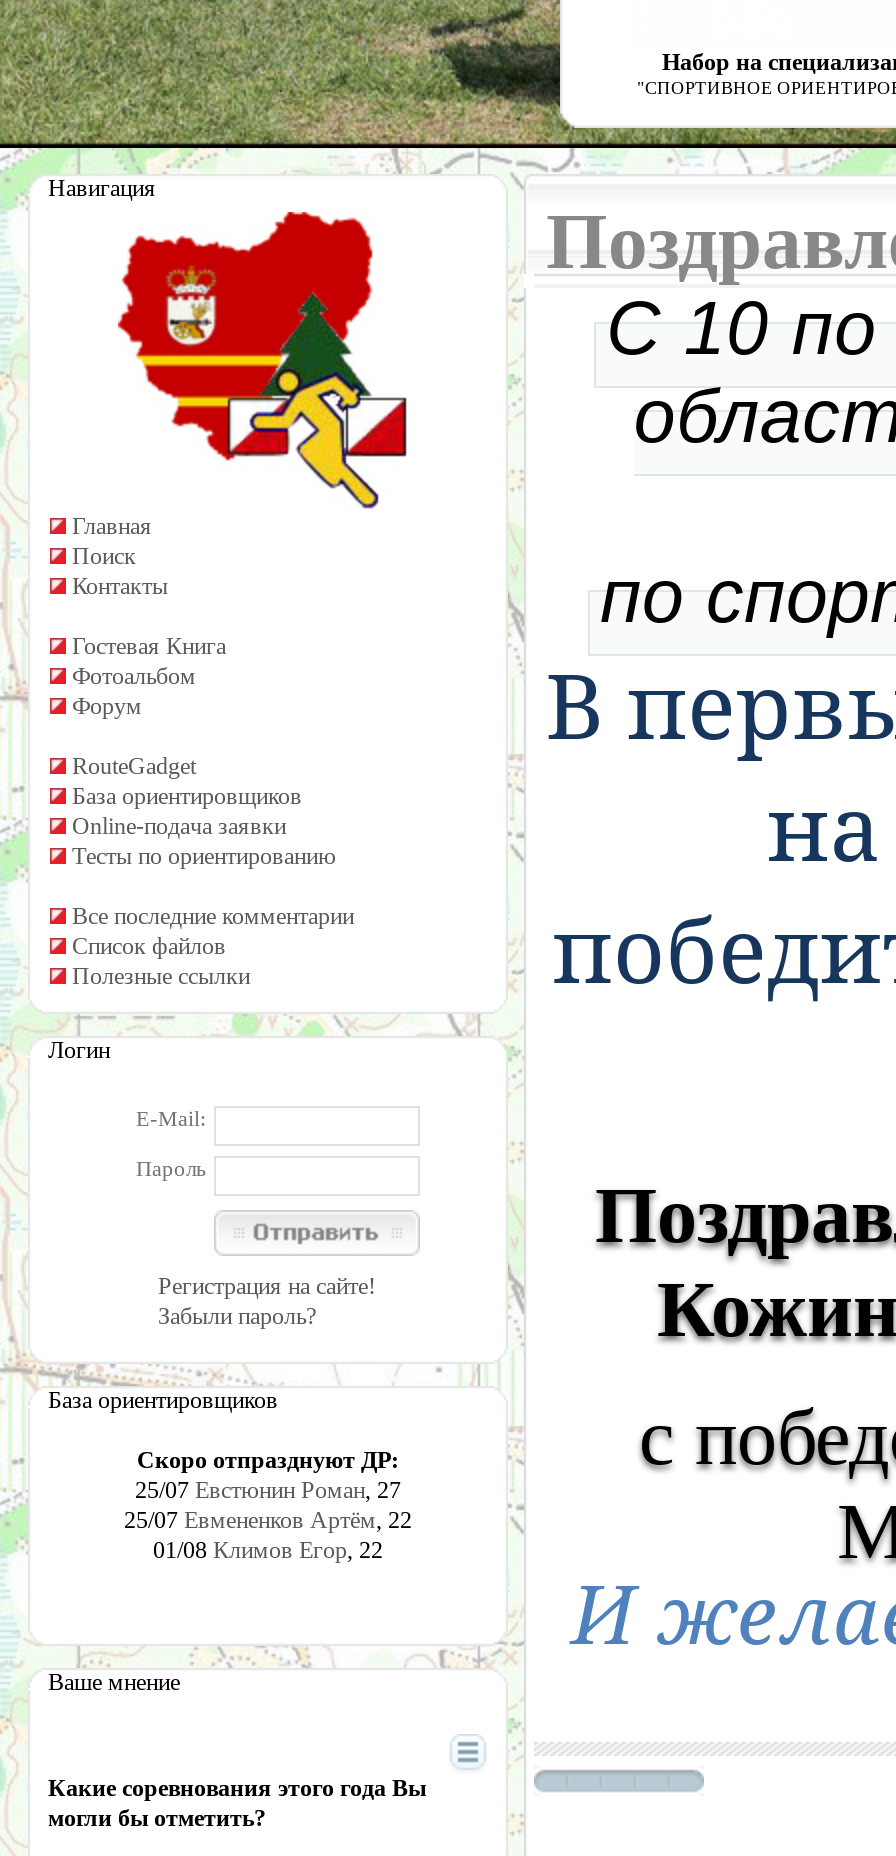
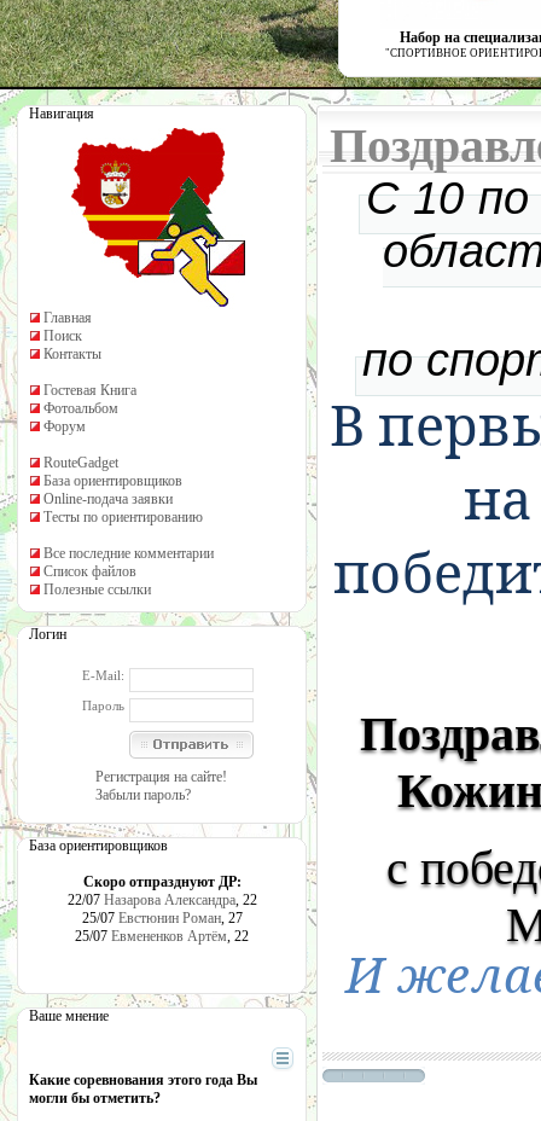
none -> [67,891,257,908] 22/07 Назарова Александра, 22
[153,1536,383,1564] 01/08 Климов Егор, 22 -> none

